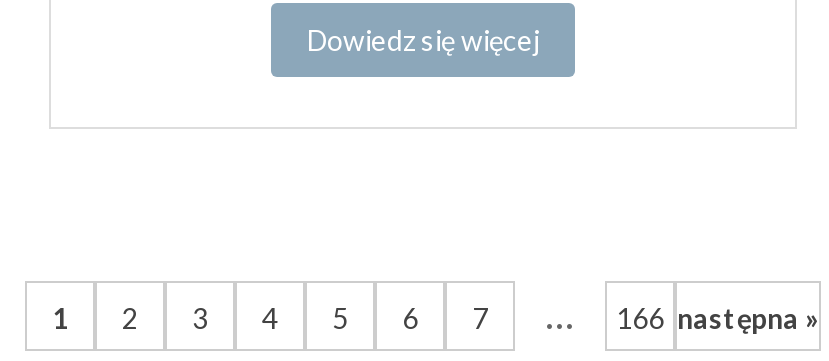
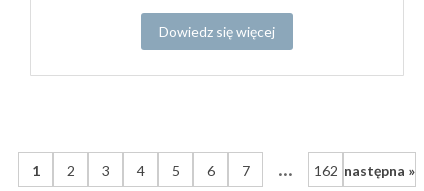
[616,302,819,336] 166 następna » -> [313,162,415,179] 162 następna »

